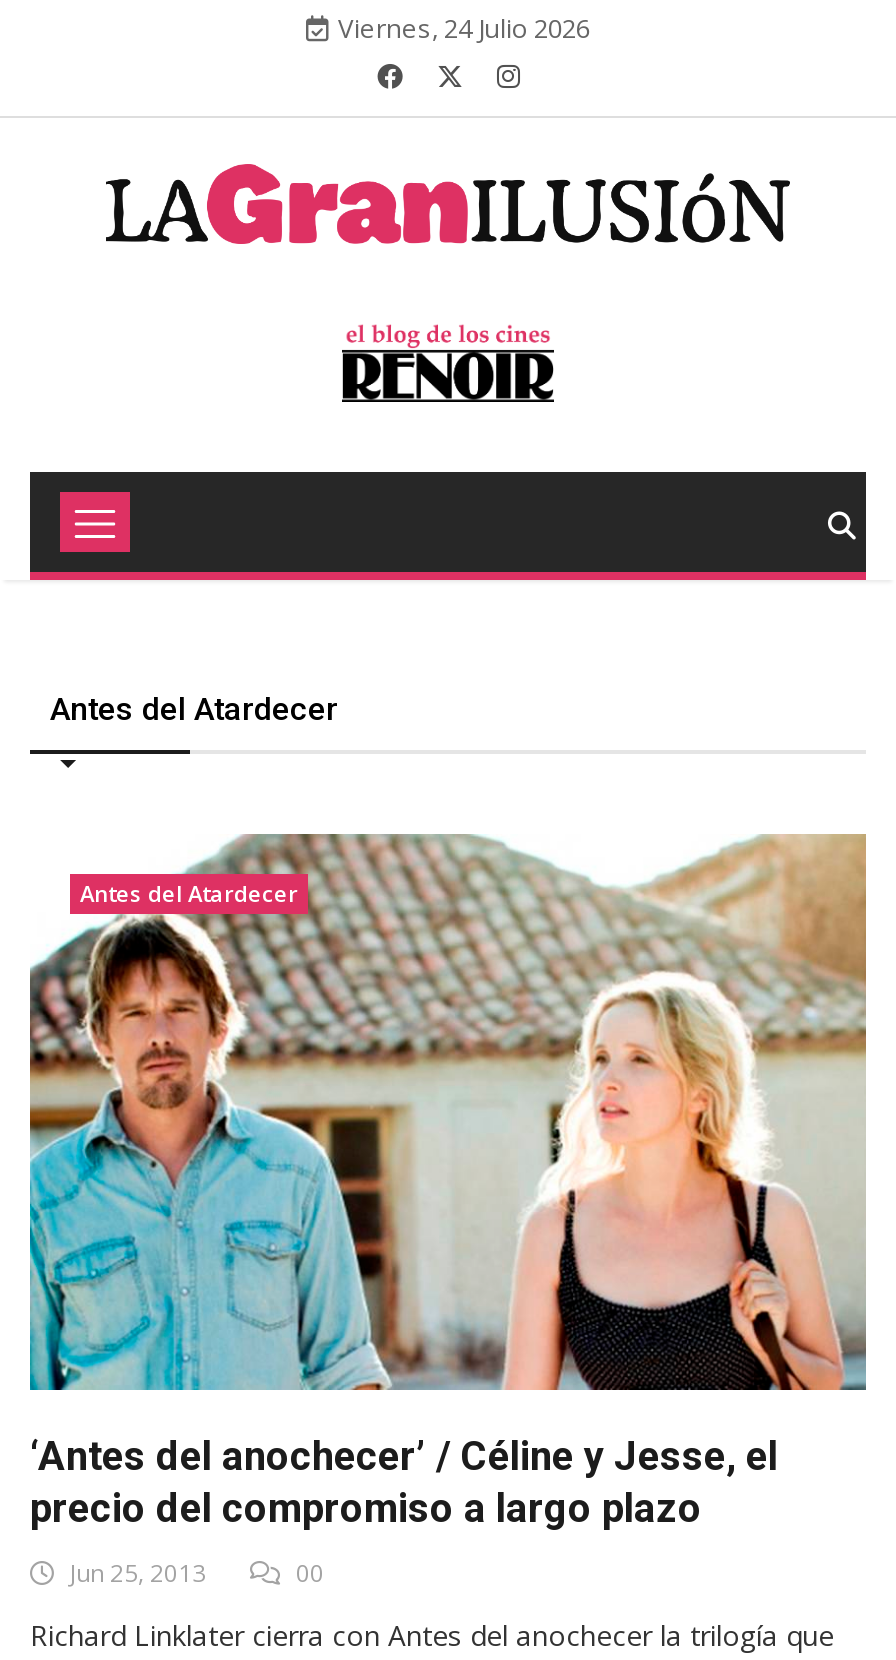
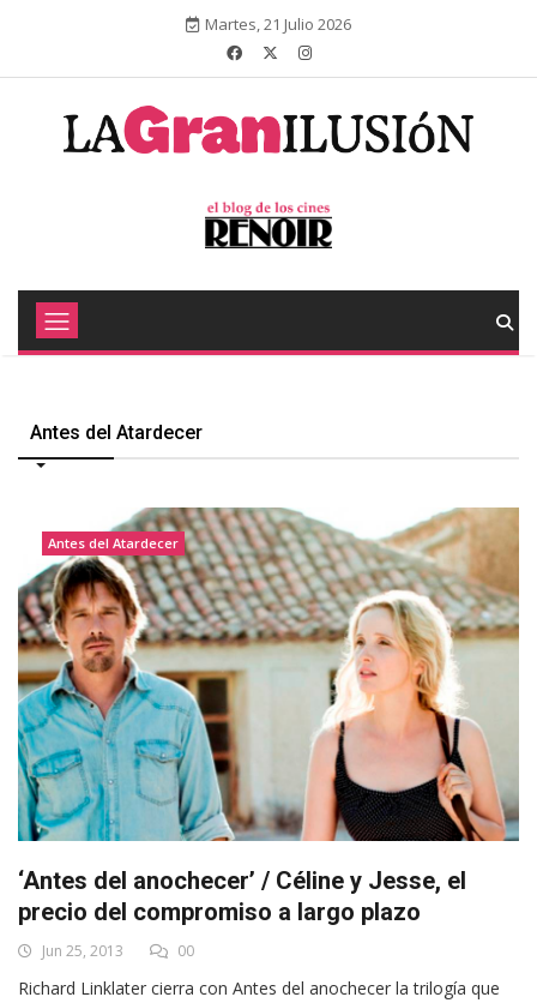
[338,10,590,46] Viernes, 24 Julio 2026 -> [205,13,351,35] Martes, 21 Julio 2026

